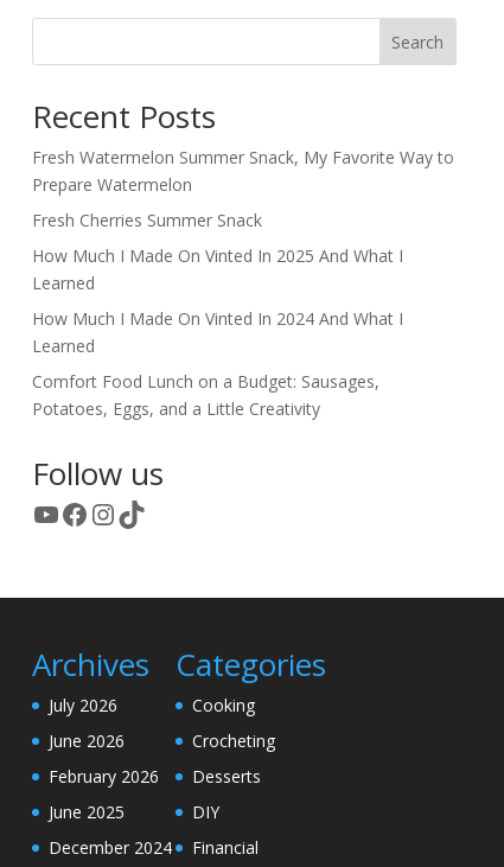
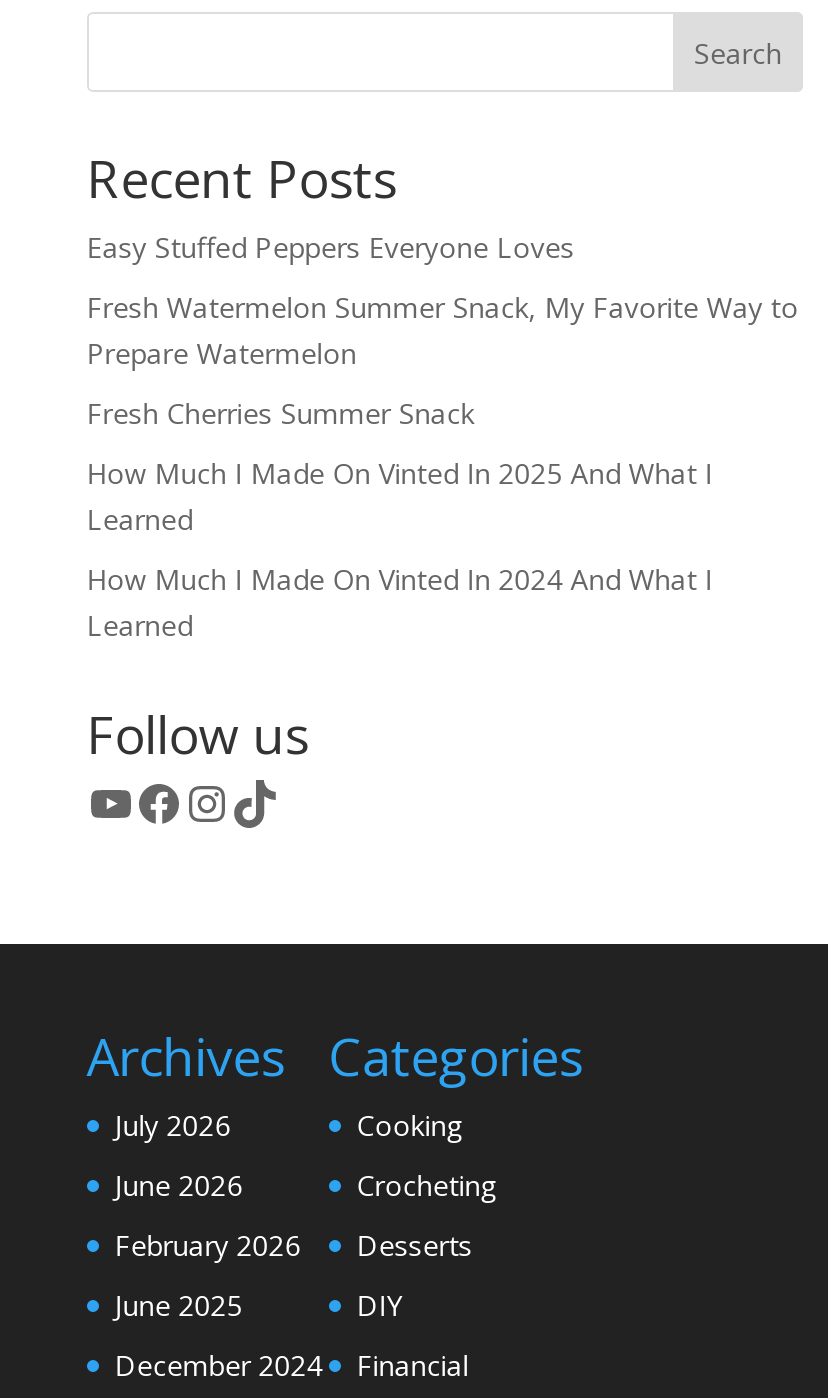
none -> [87,229,575,267] Easy Stuffed Peppers Everyone Loves
moved [32,146,454,357] -> [87,289,799,645]: Fresh Watermelon Summer Snack, My Favorite Way to | Prepare Watermelon | Fresh Cherries Summer Snack | How Much I Made On Vinted In 2025 And What I | Learned | How Much I Made On Vinted In 2024 And What I | Learned
[32,371,379,420] Comfort Food Lunch on a Budget: Sausages, | Potatoes, Eggs, and a Little Creativity -> none

